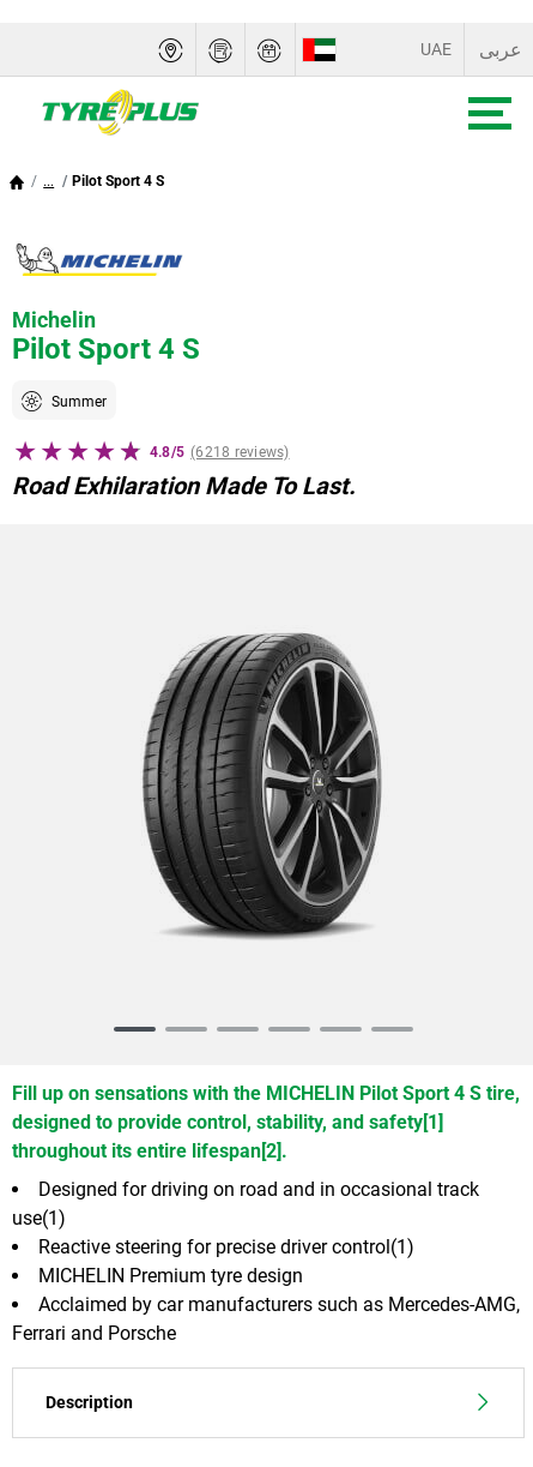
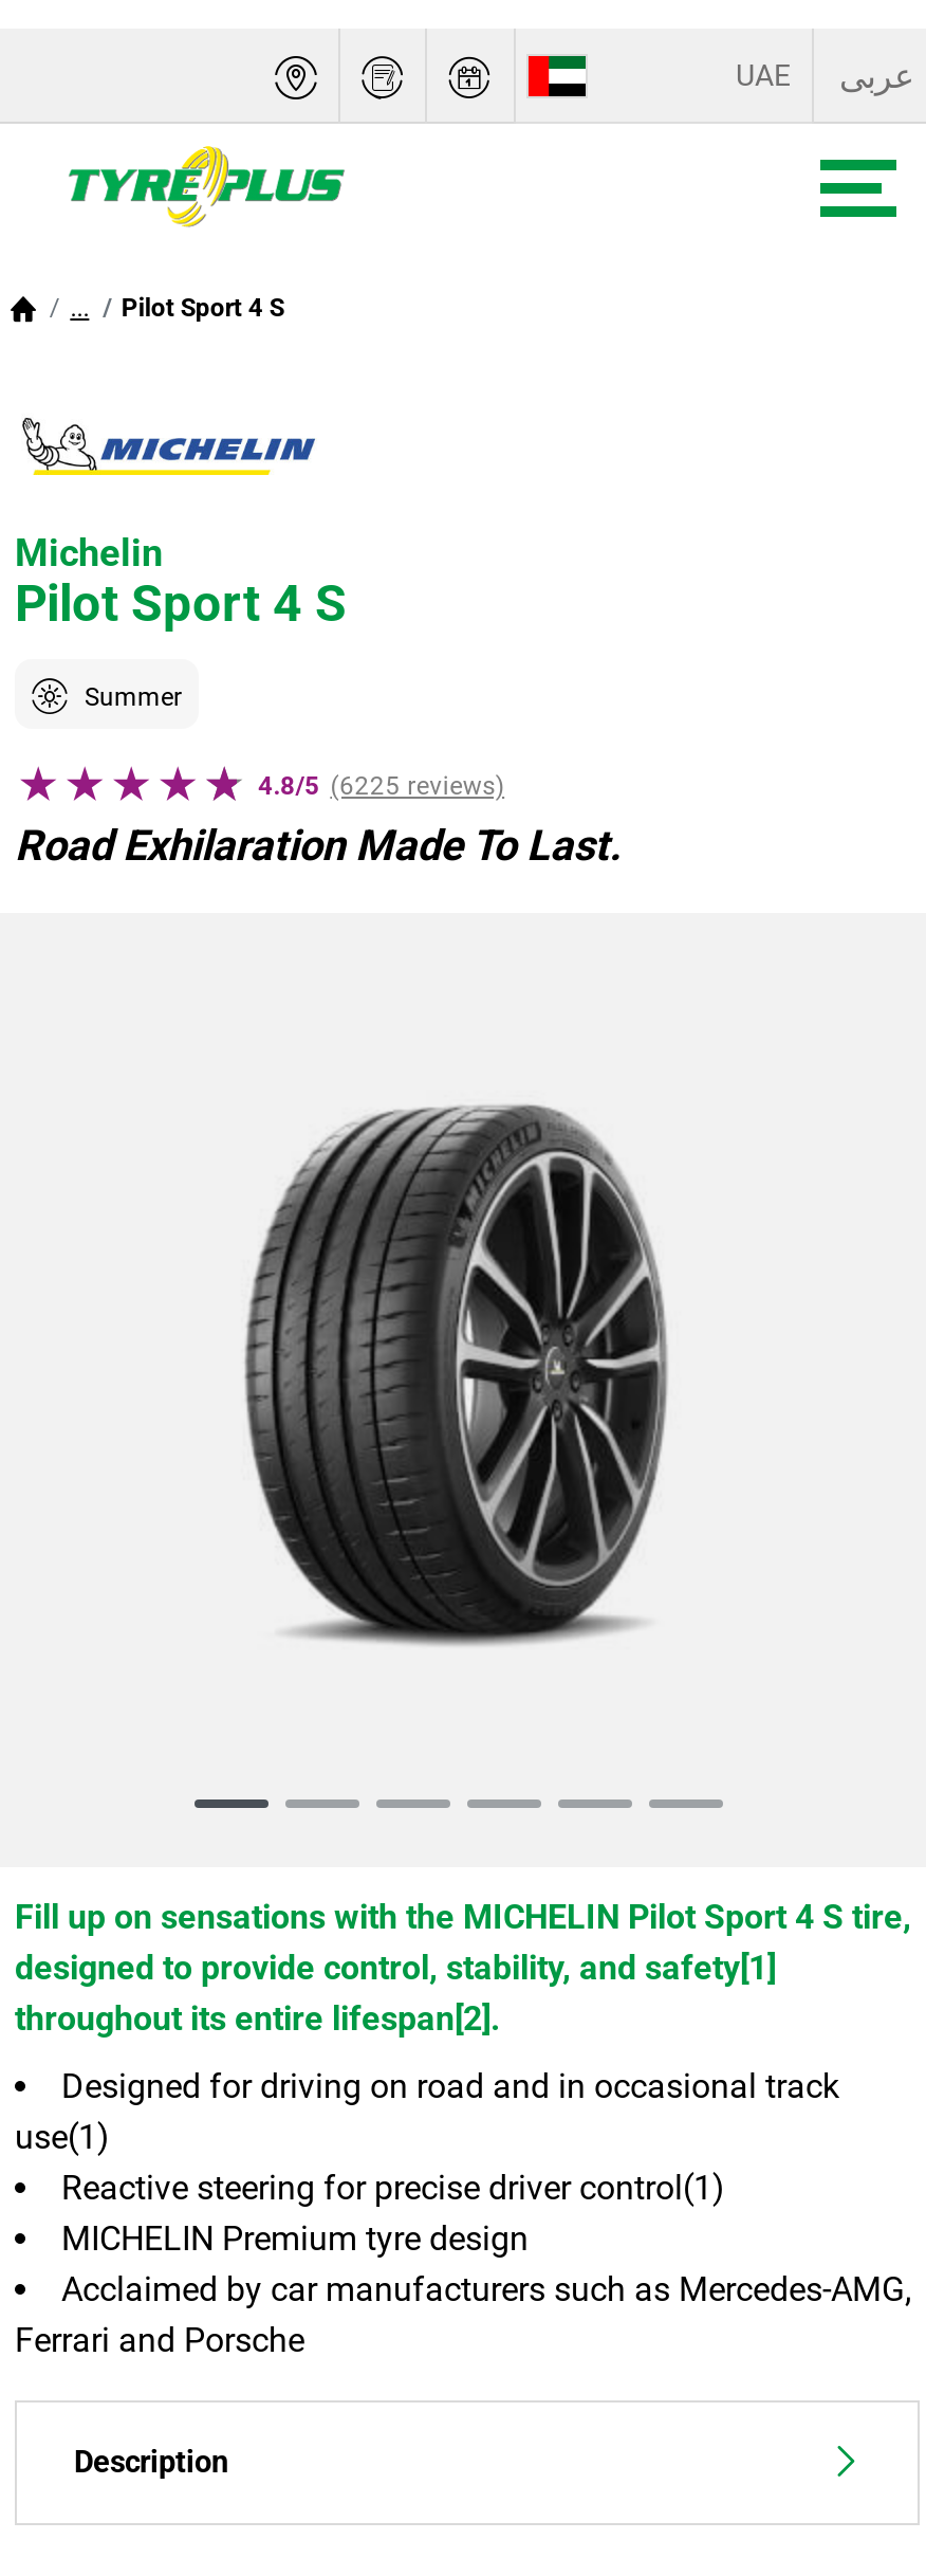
[150,444,289,460] 4.8/5 (6218 reviews) -> [258,771,504,800] 4.8/5 (6225 reviews)

